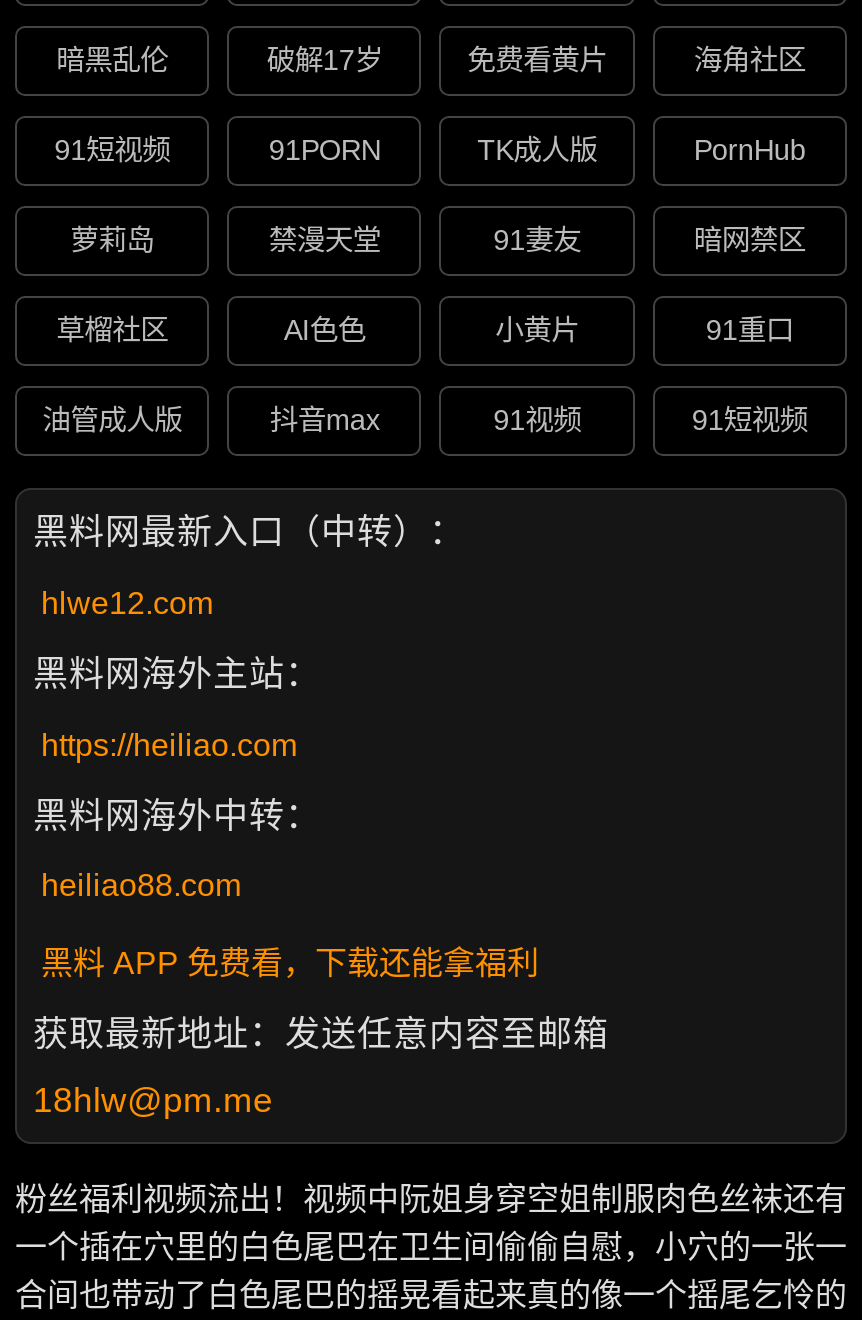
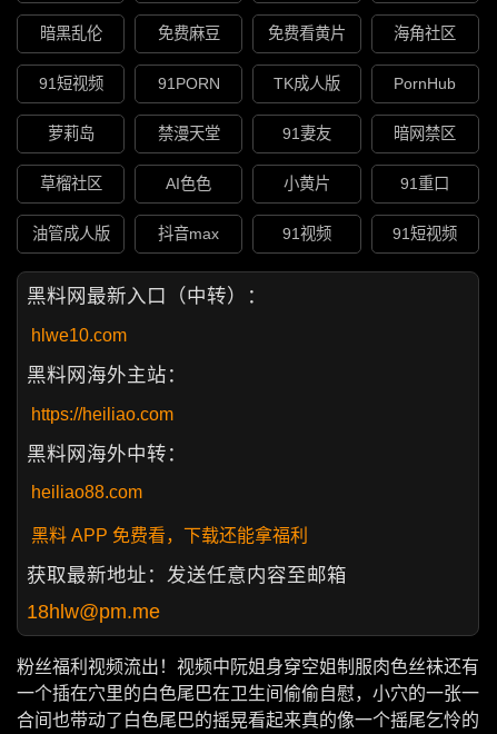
[267,45,383,77] 破解17岁 -> [158,25,220,43] 免费麻豆
[41,586,213,620] hlwe12.com -> [31,326,127,345] hlwe10.com

